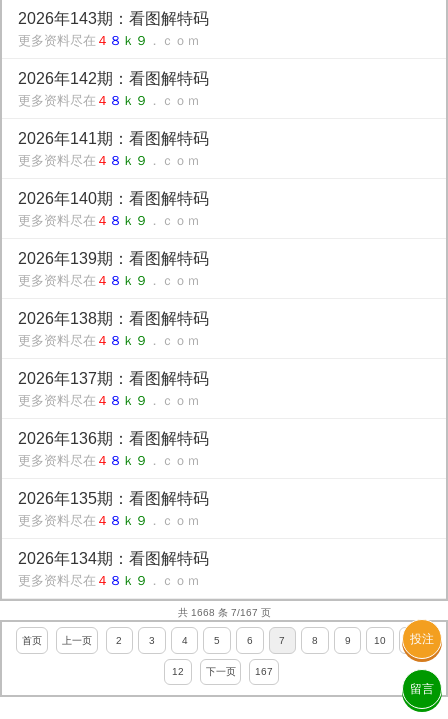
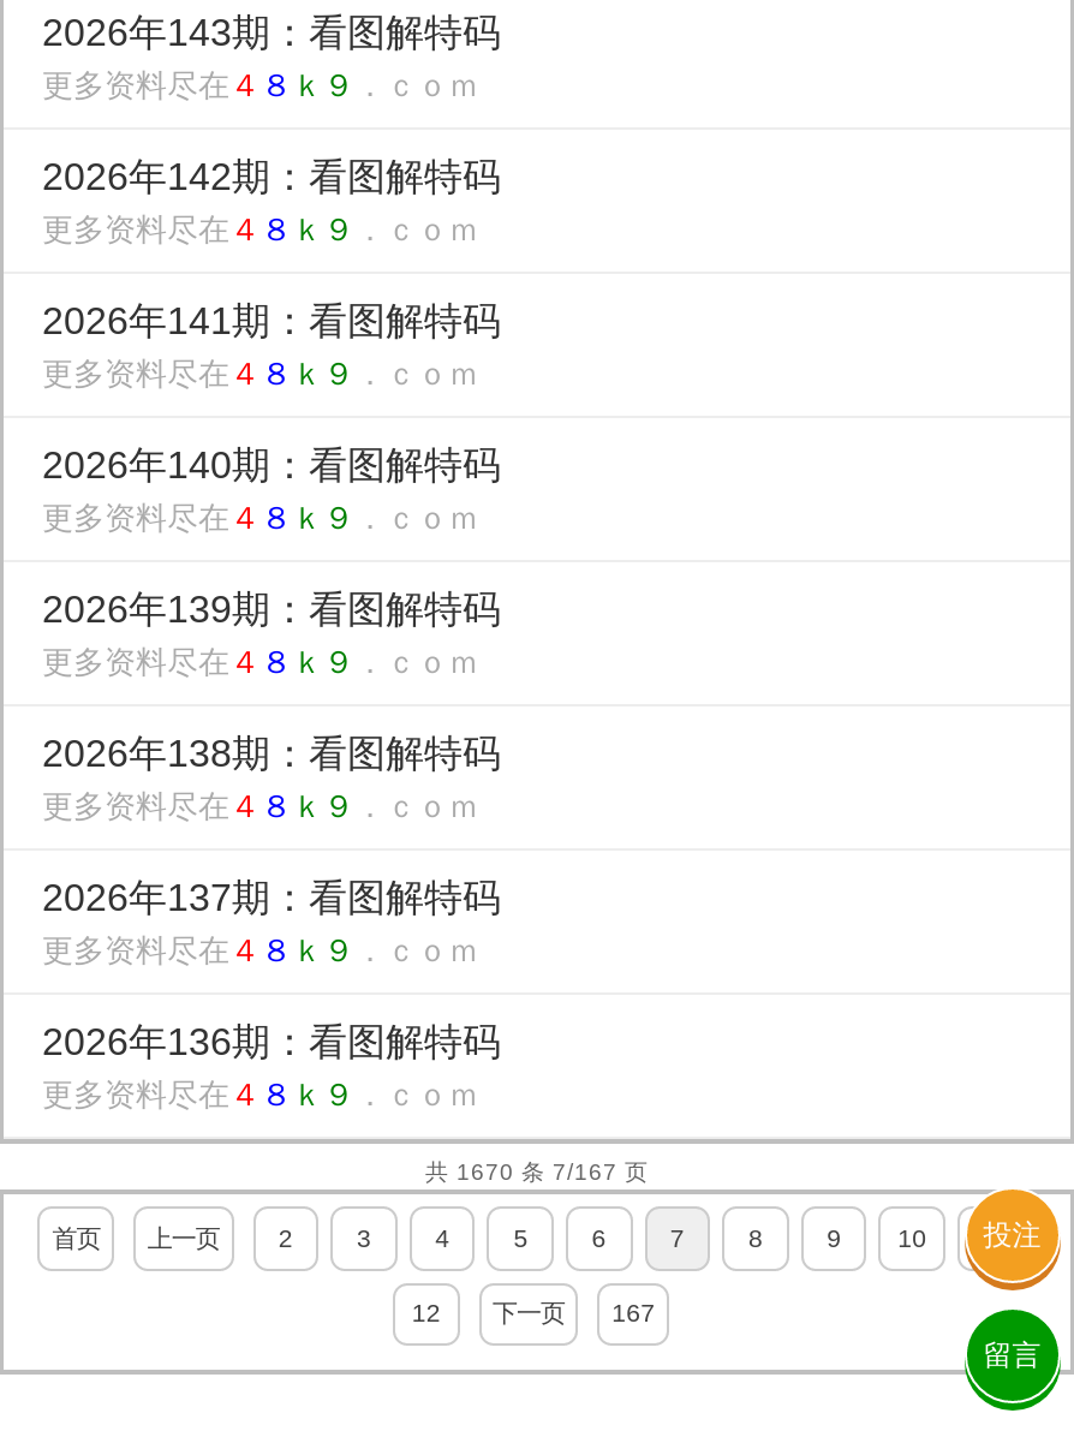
[18,490,270,618] 2026年135期：看图解特码 | 更多资料尽在４８ｋ９．ｃｏｍ | 2026年134期：看图解特码 | 更多资料尽在４８ｋ９．ｃｏｍ | 共 1668 条 7/167 页 -> [425,1159,649,1185] 共 1670 条 7/167 页

